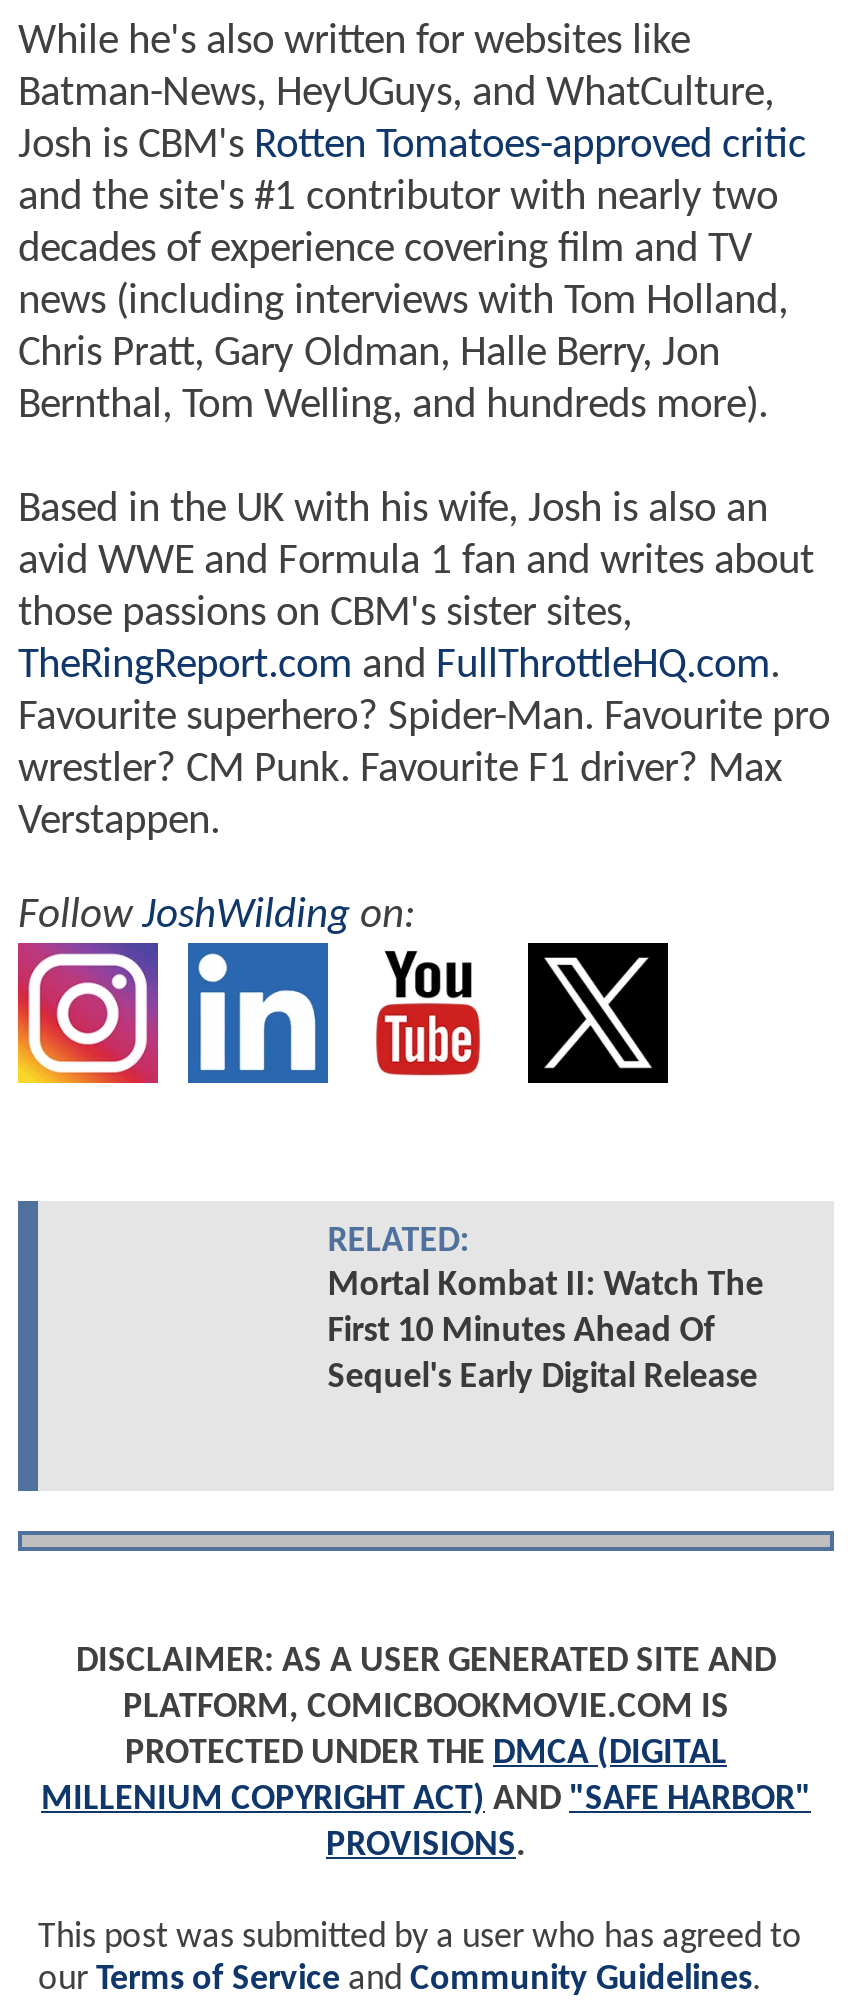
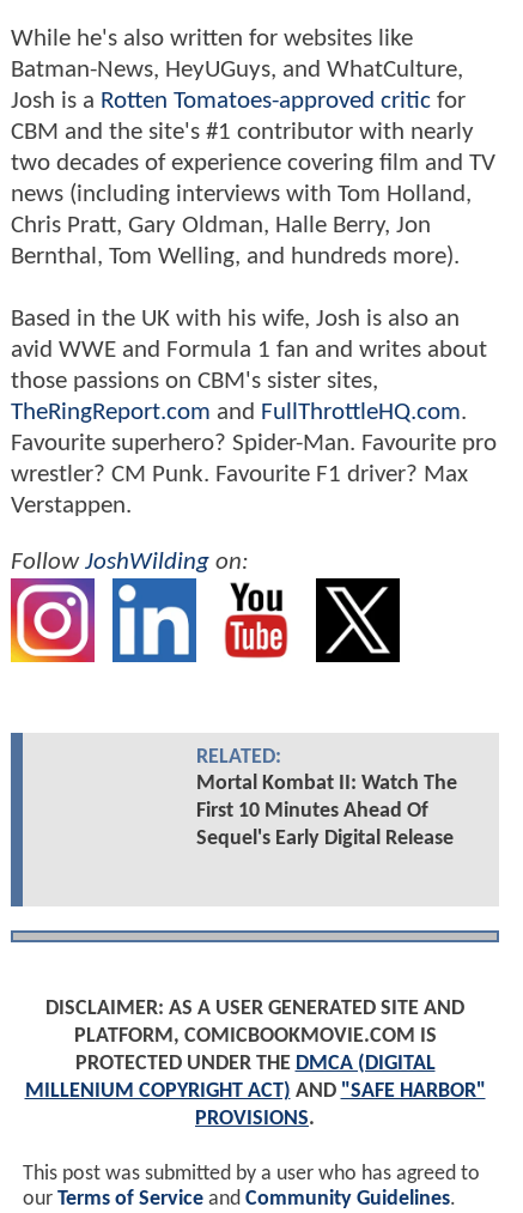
[18,124,806,270] Josh is CBM's Rotten Tomatoes-approved critic | and the site's #1 contributor with nearly two | decades of experience covering film and TV -> [11,88,495,175] Josh is a Rotten Tomatoes-approved critic for | CBM and the site's #1 contributor with nearly | two decades of experience covering film and TV

